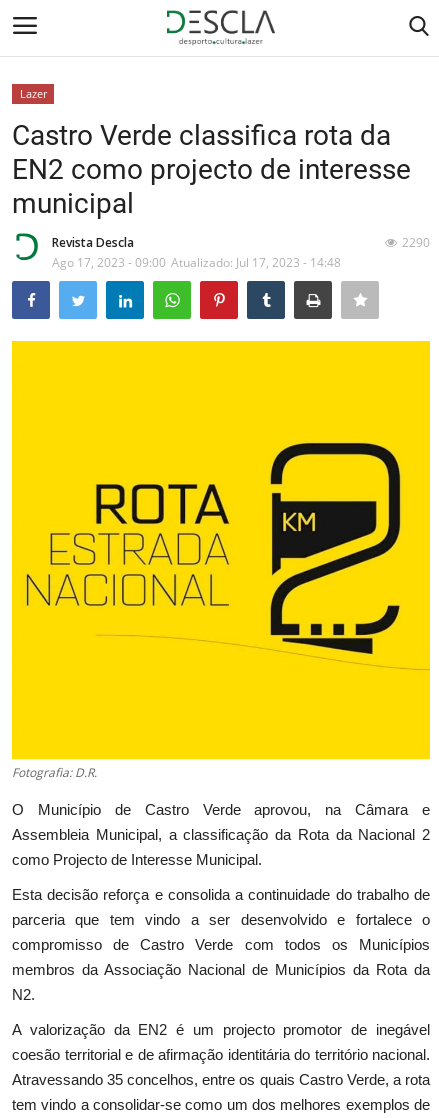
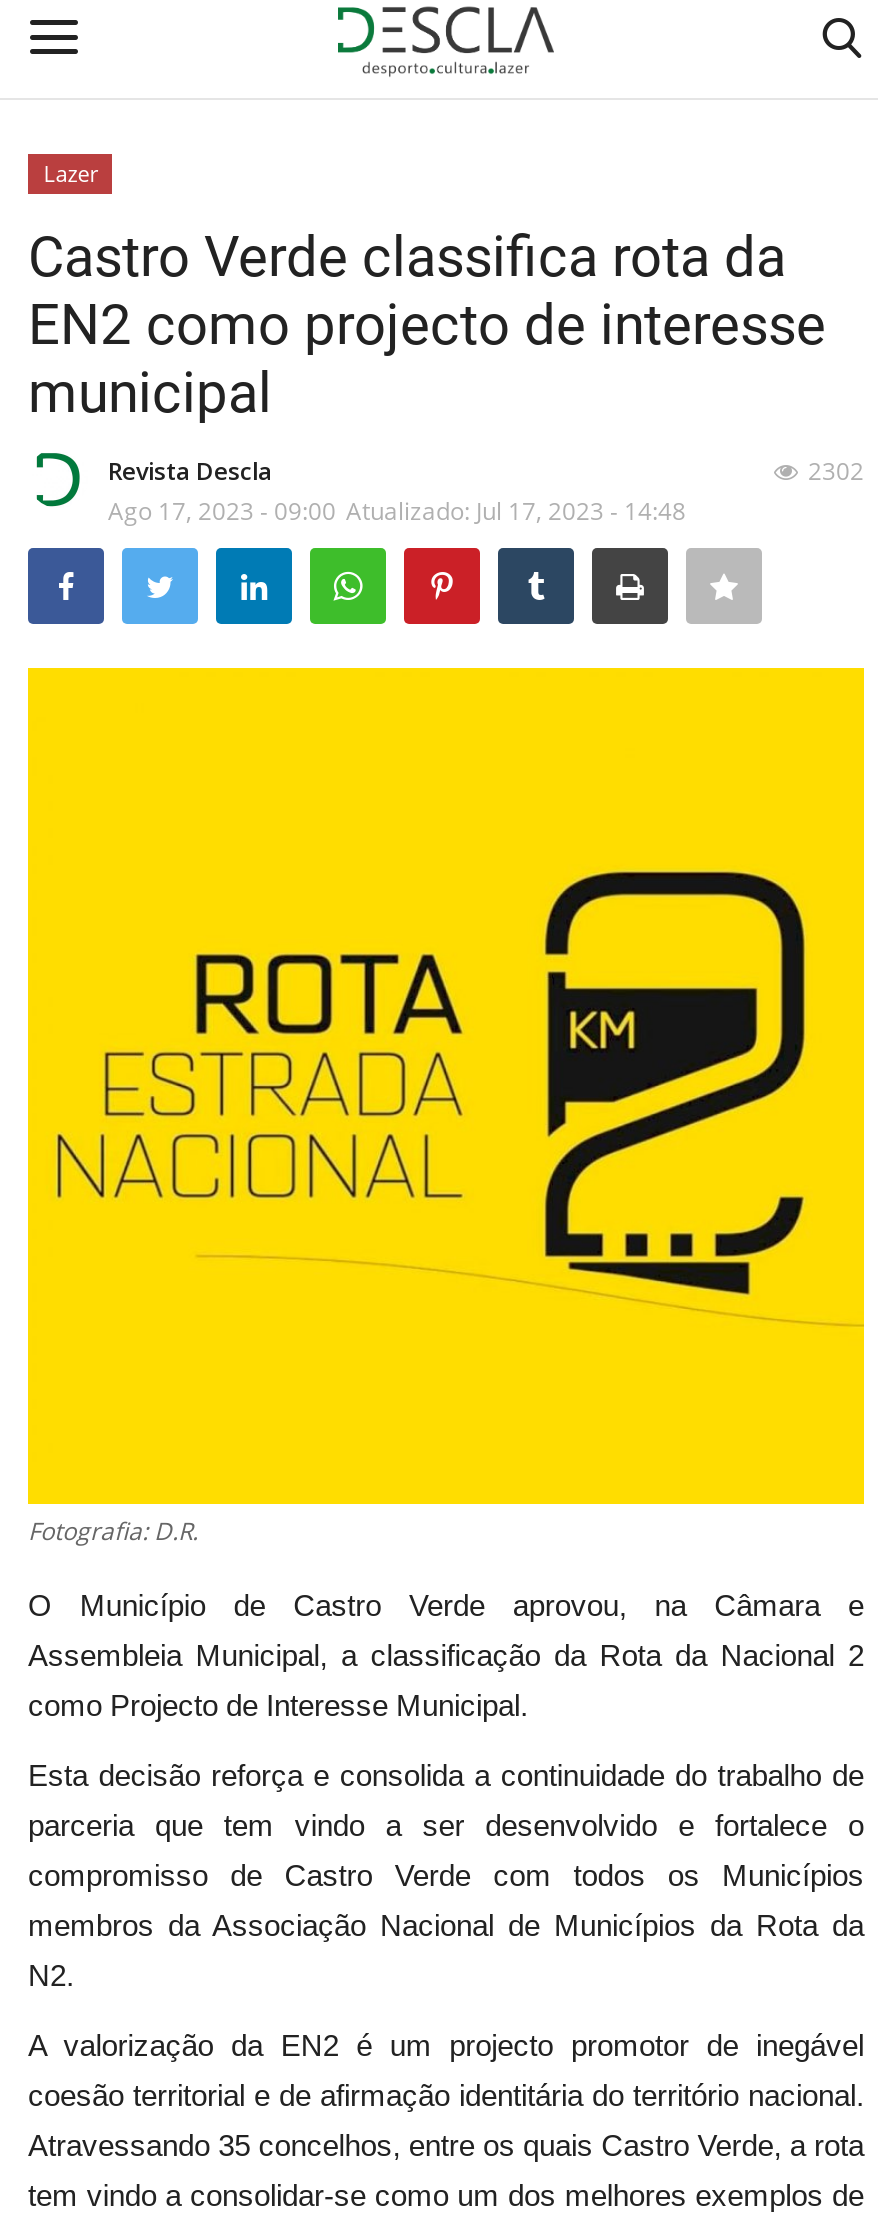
[402,234,430,251] 2290 -> [808,454,864,488] 2302

